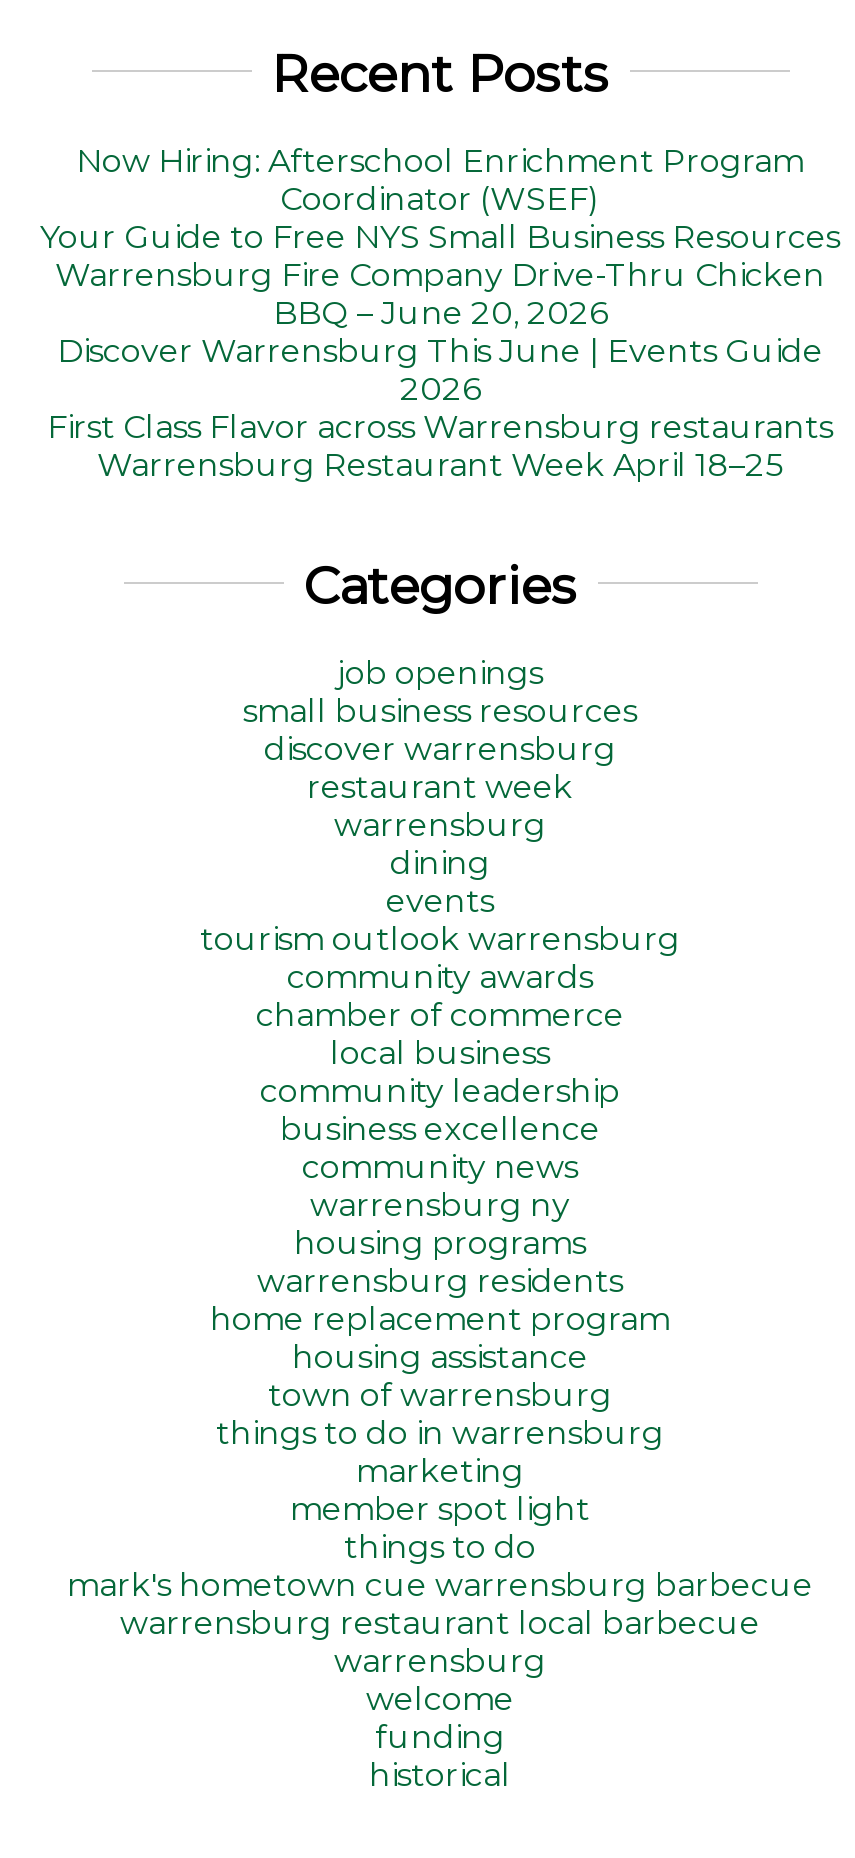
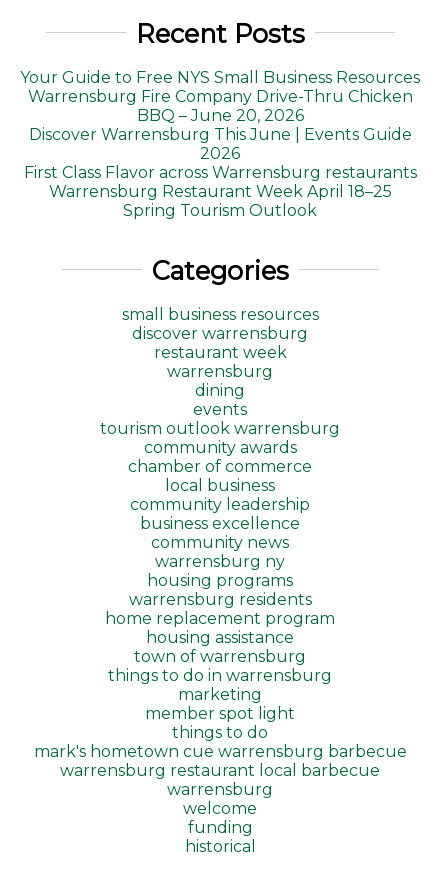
[76,141,804,217] Now Hiring: Afterschool Enrichment Program | Coordinator (WSEF) -> none
none -> [123,201,317,220] Spring Tourism Outlook
[337,653,543,691] job openings -> none

